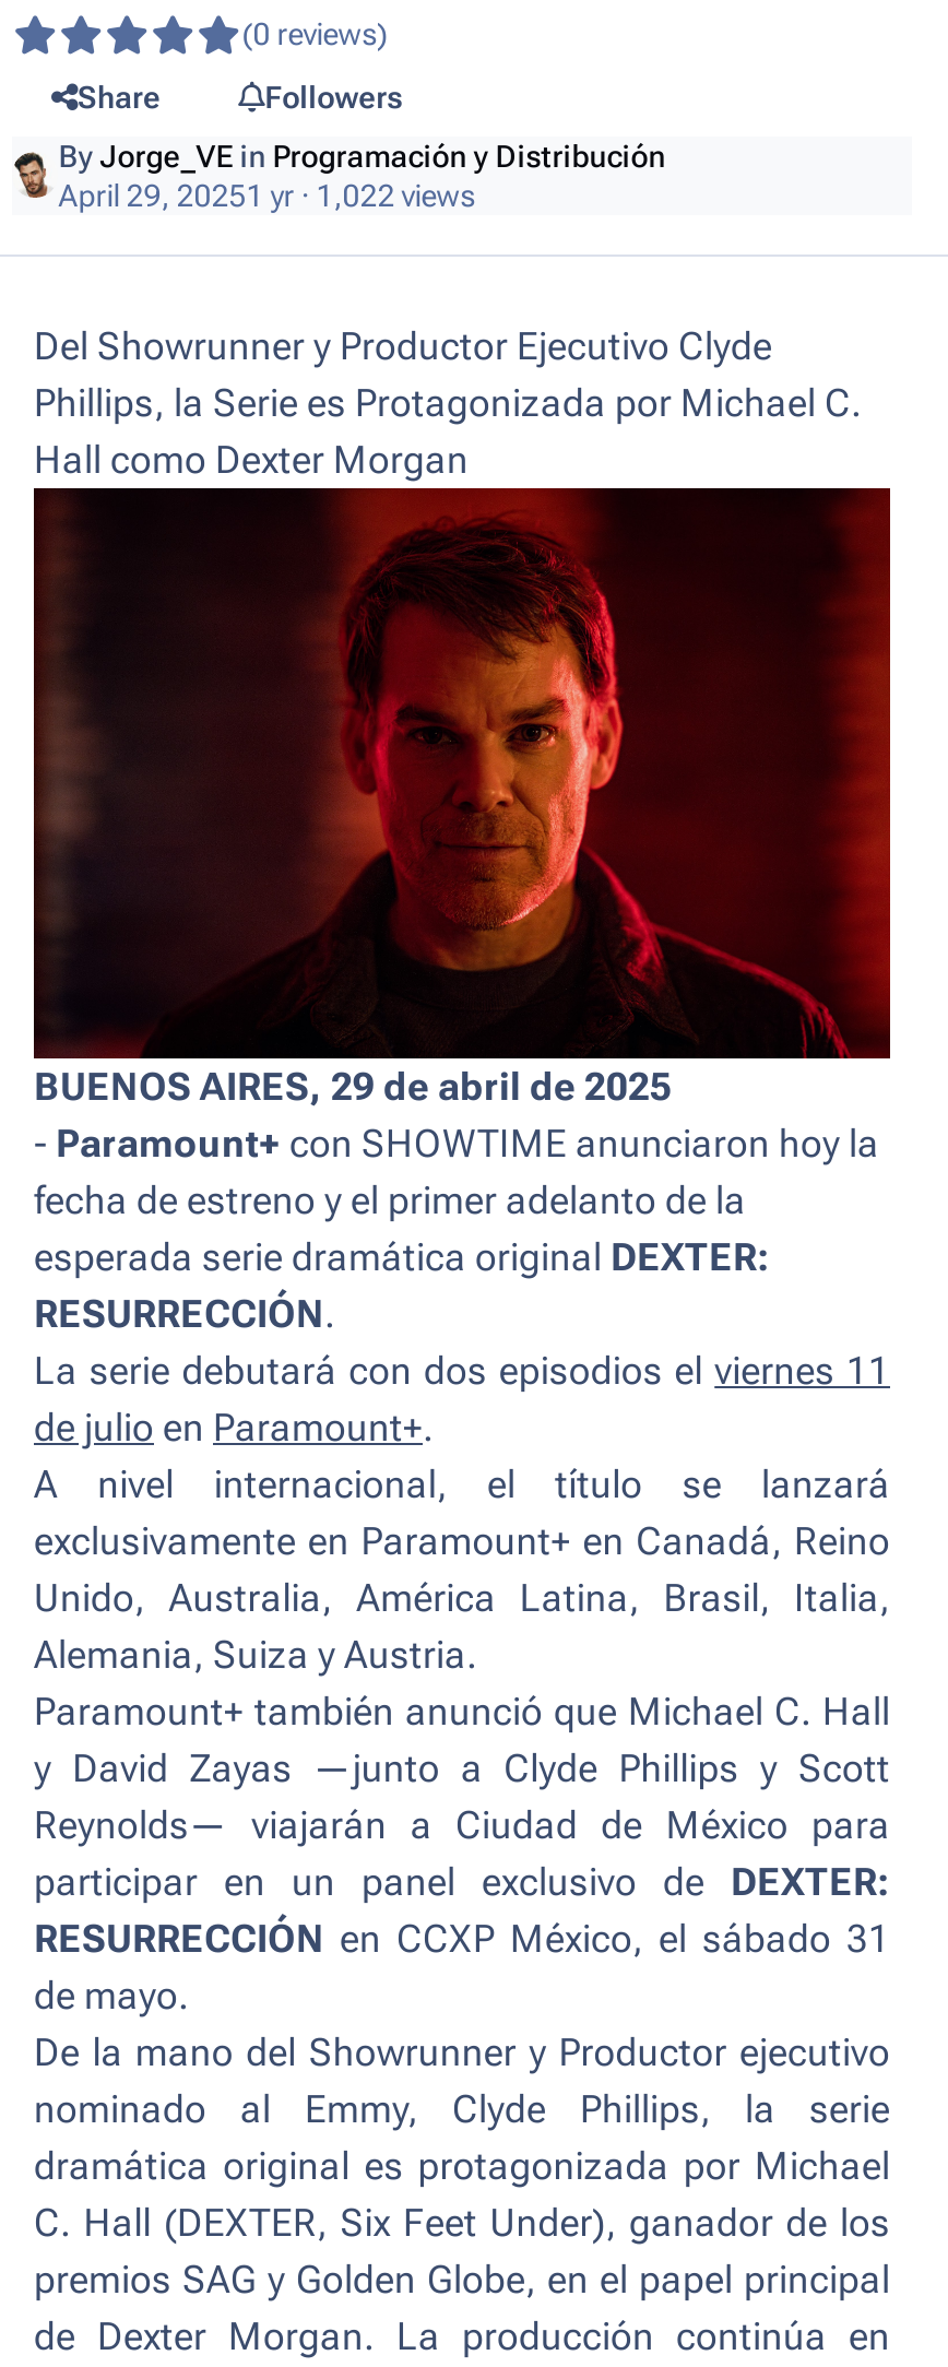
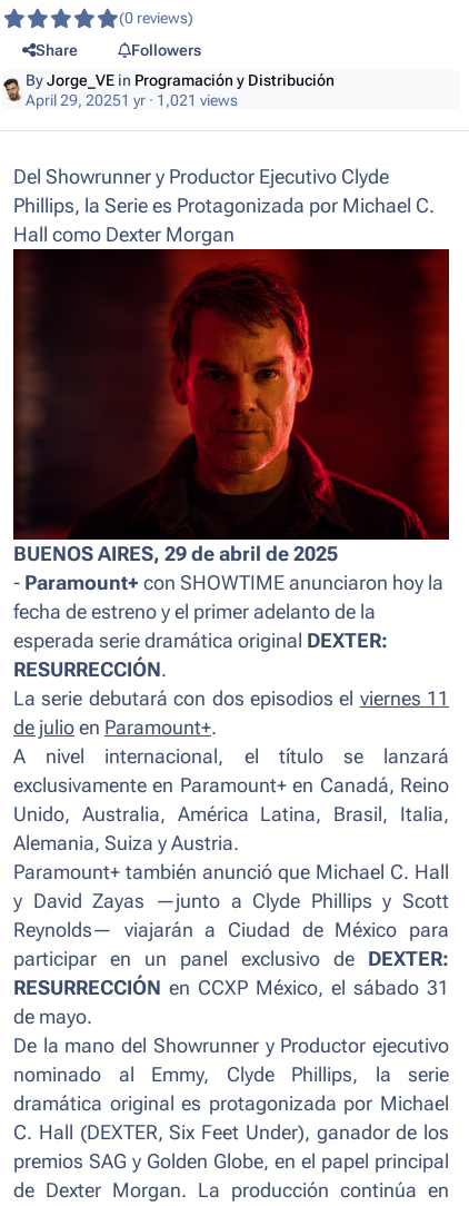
[58,177,476,212] April 29, 20251 yr · 1,022 views -> [26,91,238,109] April 29, 20251 yr · 1,021 views

